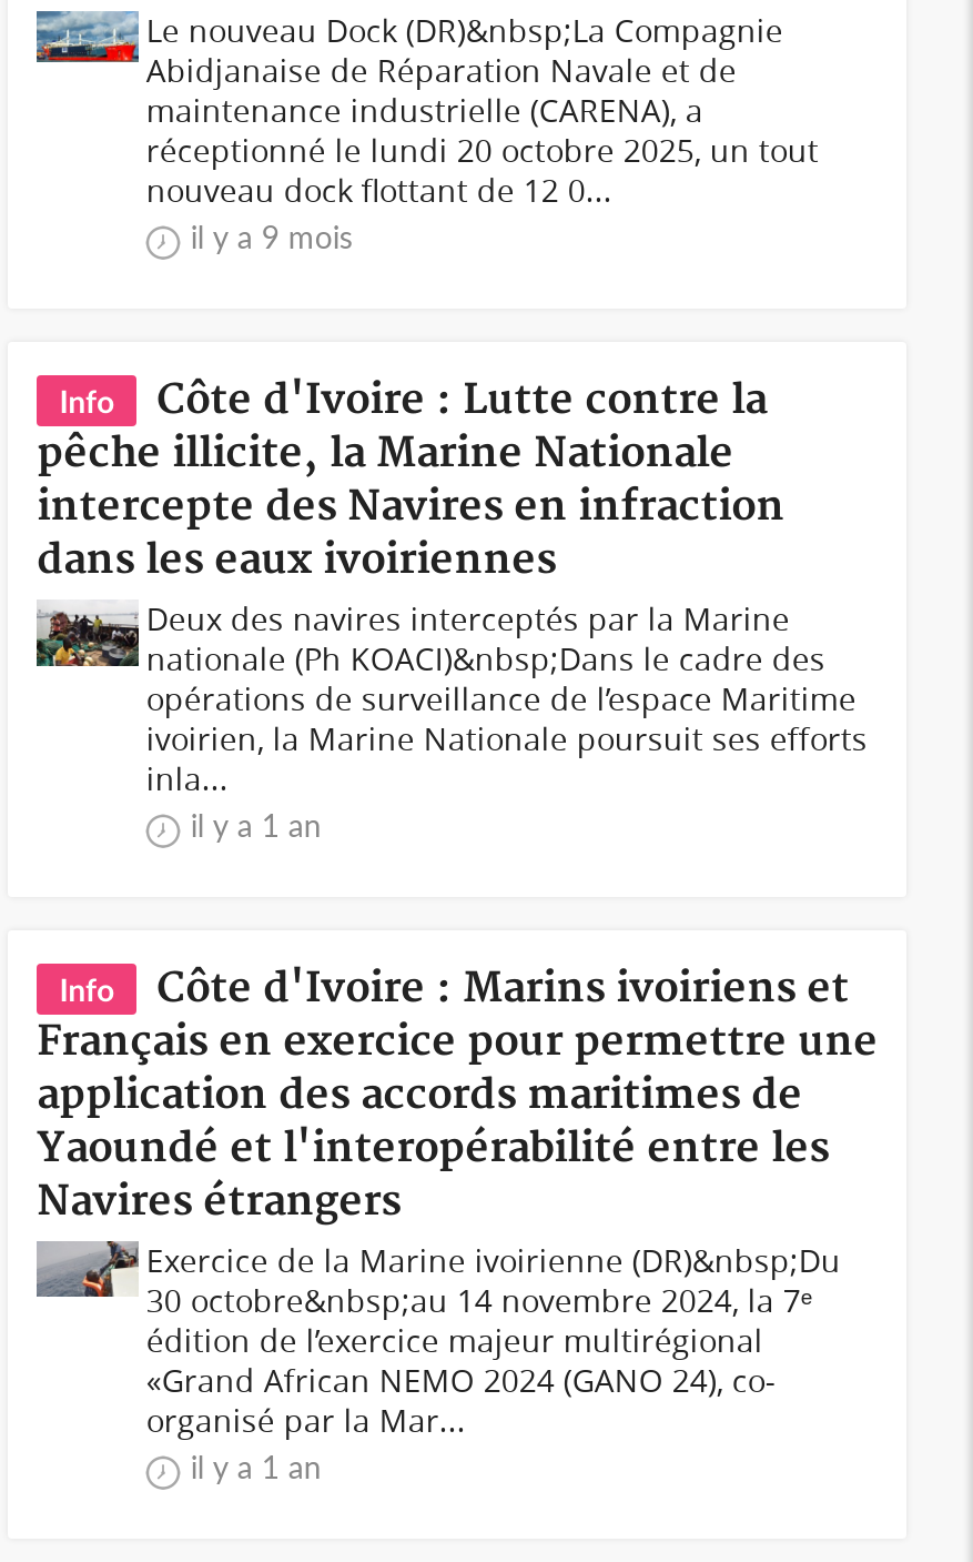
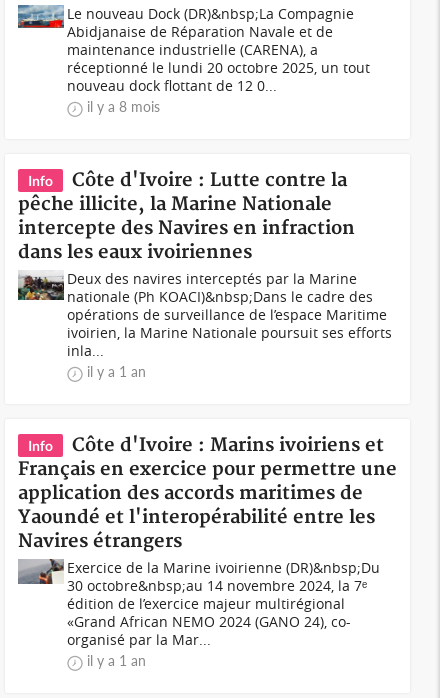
[190,218,352,255] il y a 9 mois -> [87,98,160,115] il y a 8 mois

